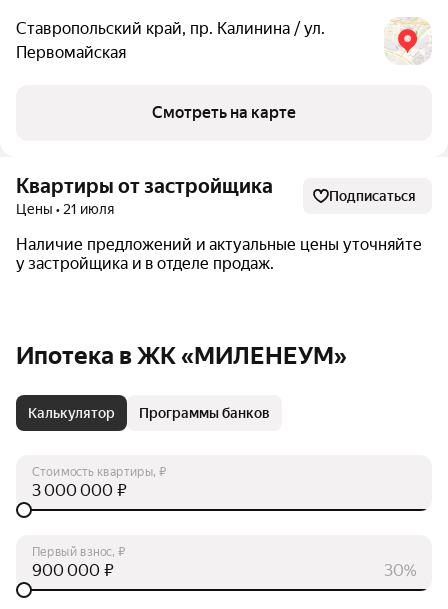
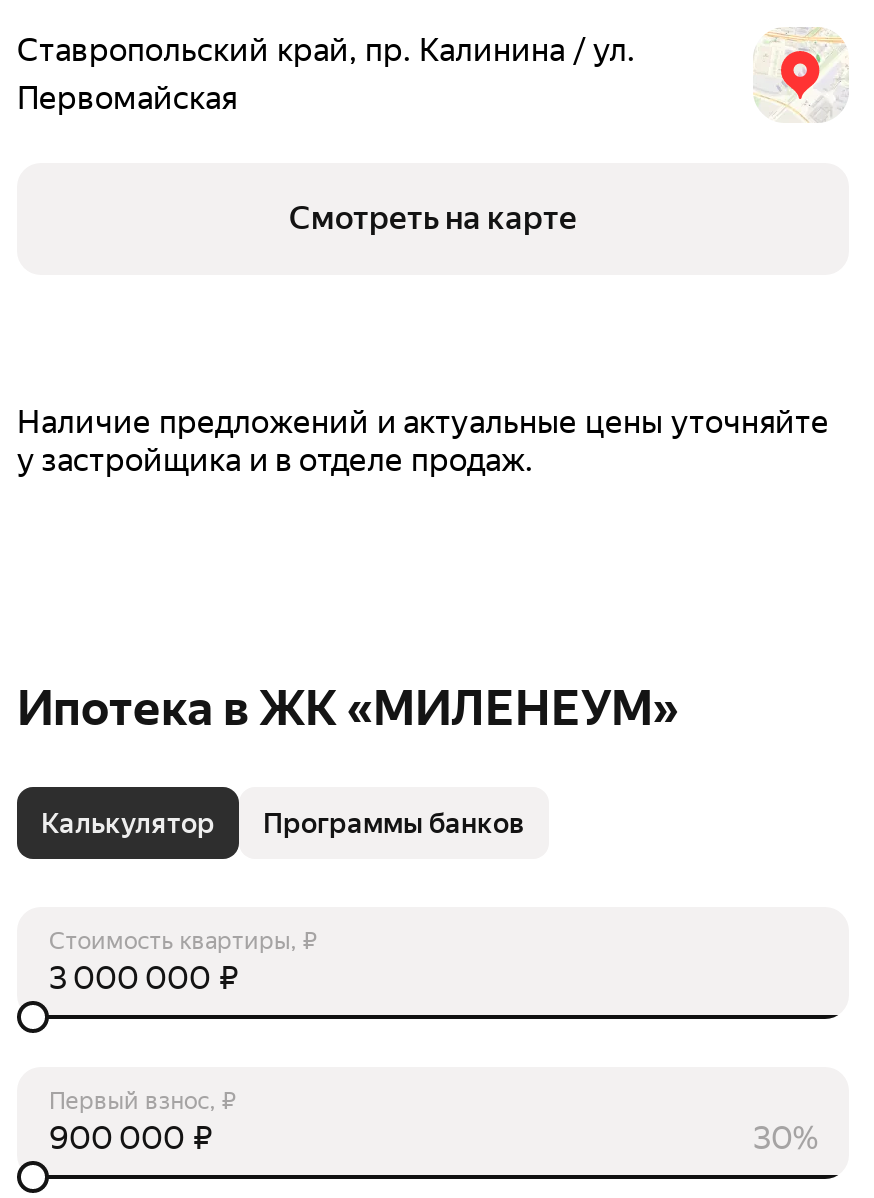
[16,174,273,217] Квартиры от застройщика | Цены • 21 июля -> none
[329,188,416,204] Подписаться -> none
moved [16,235,422,273] -> [17,404,829,480]: Наличие предложений и актуальные цены уточняйте | у застройщика и в отделе продаж.

